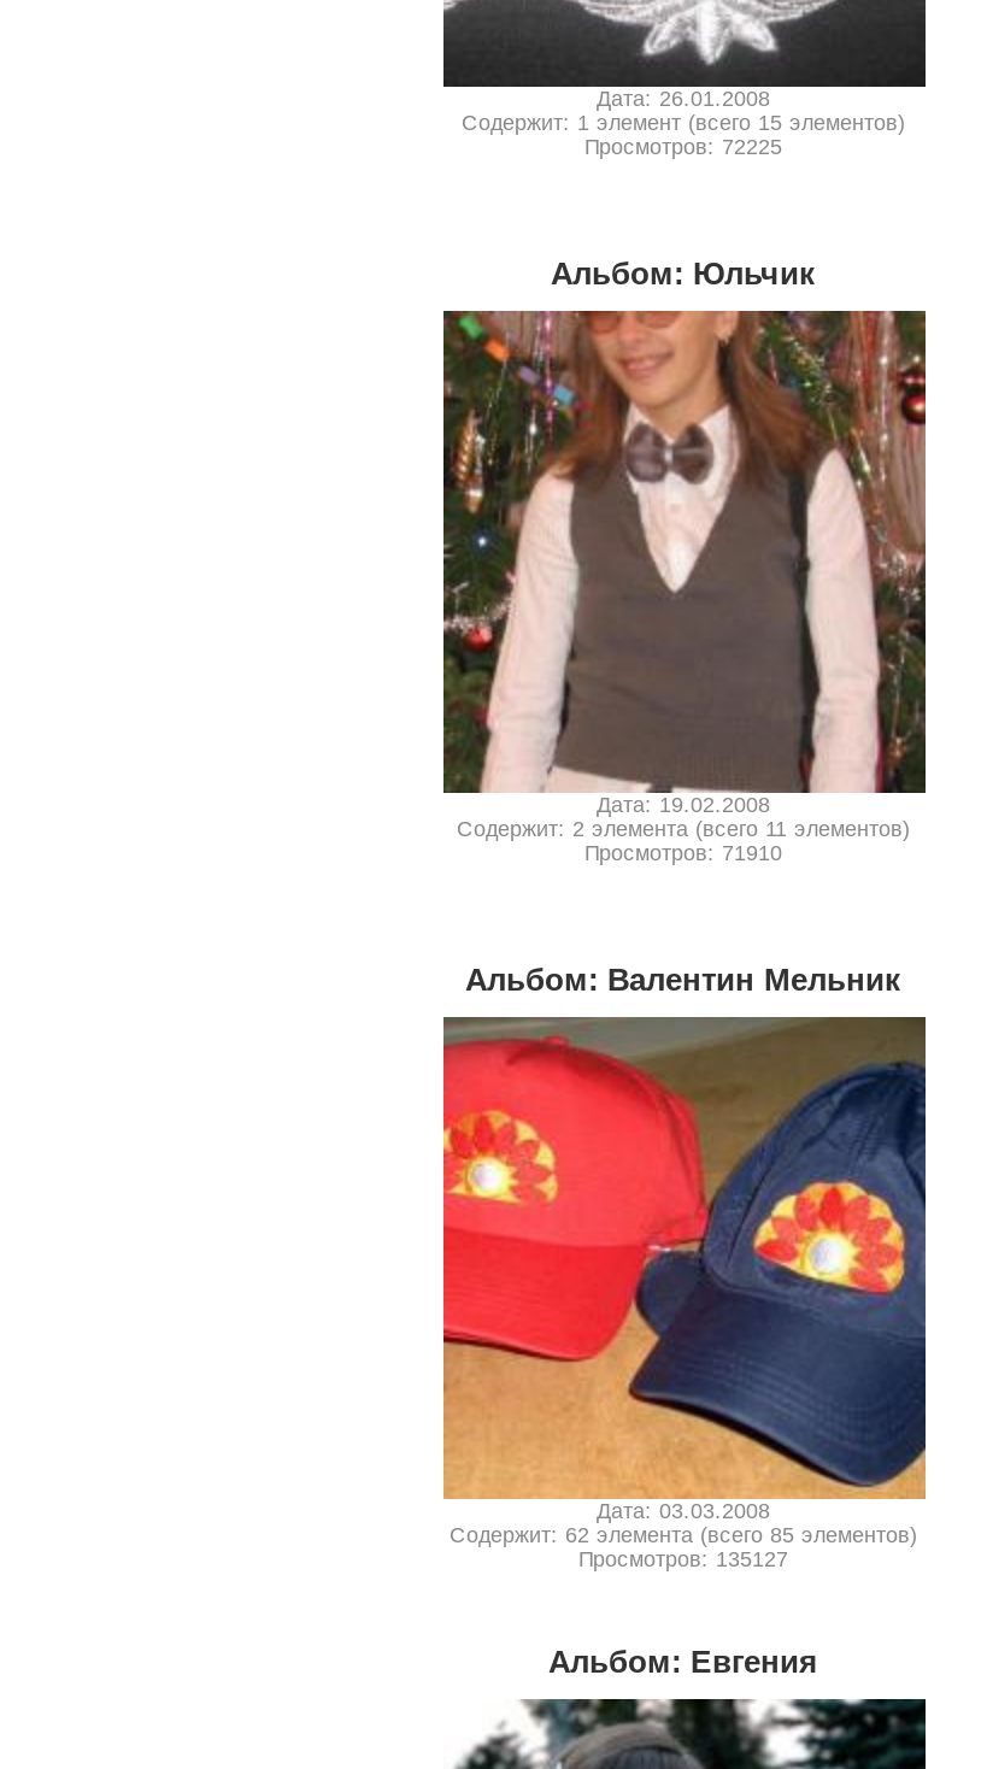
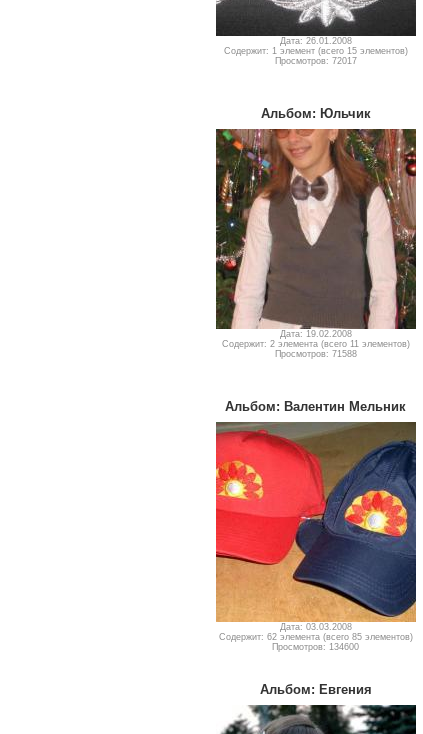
[584,134,782,158] Просмотров: 72225 -> [274,56,356,66] Просмотров: 72017
[584,840,782,864] Просмотров: 71910 -> [274,349,356,359] Просмотров: 71588
[578,1547,788,1571] Просмотров: 135127 -> [272,642,359,652] Просмотров: 134600

